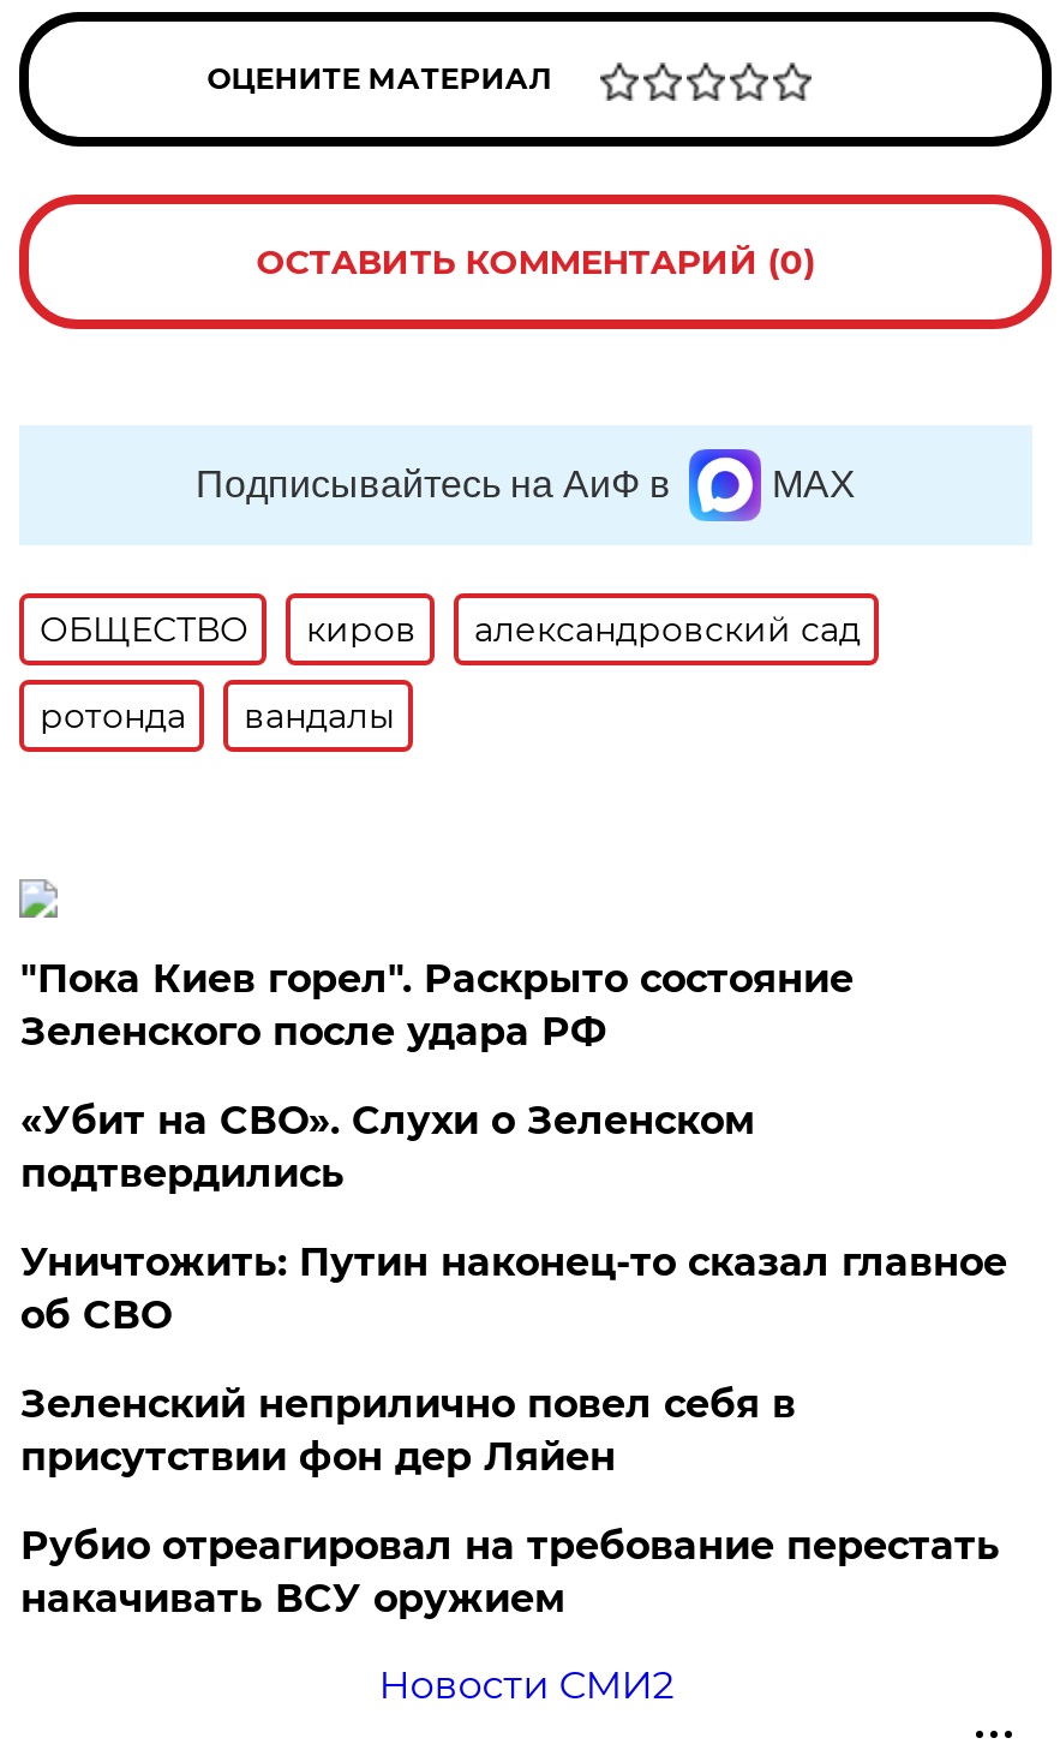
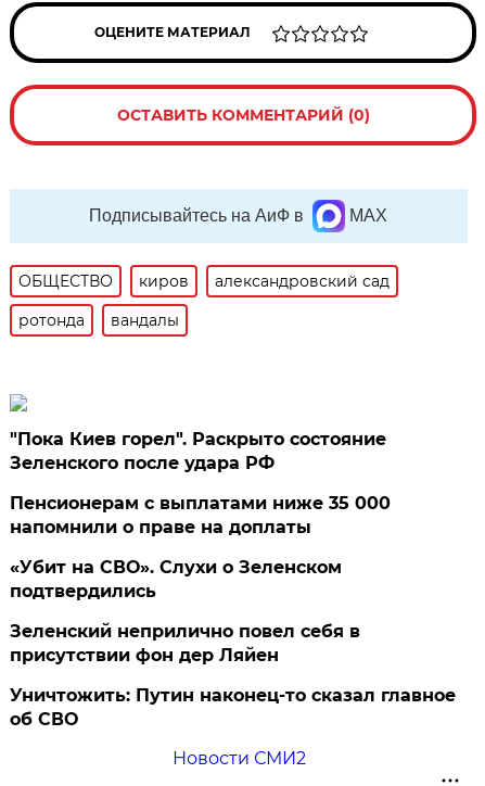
none -> [10,493,391,537] Пенсионерам с выплатами ниже 35 000 | напомнили о праве на доплаты
moved [20,1098,755,1196] -> [10,557,342,601]: «Убит на СВО». Слухи о Зеленском | подтвердились
moved [20,1239,1007,1338] -> [10,685,456,729]: Уничтожить: Путин наконец-то сказал главное | об СВО
[20,1523,1000,1621] Рубио отреагировал на требование перестать | накачивать ВСУ оружием -> none

